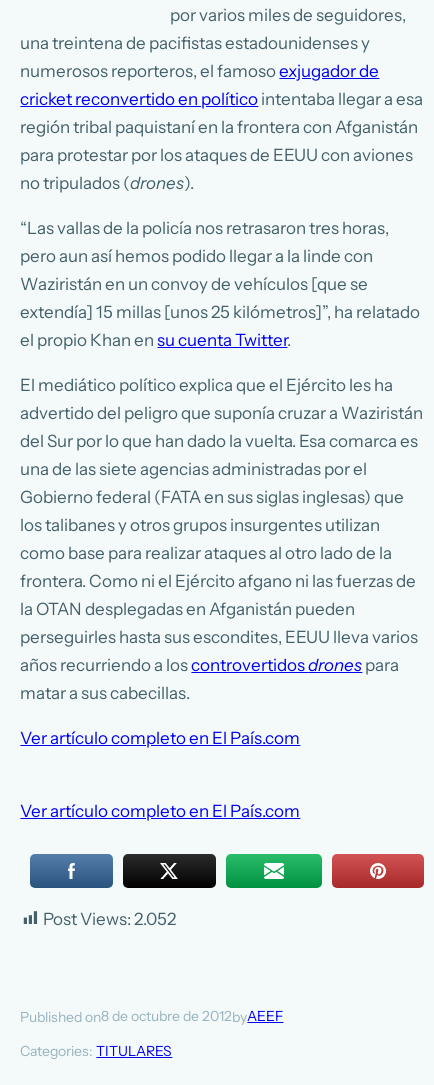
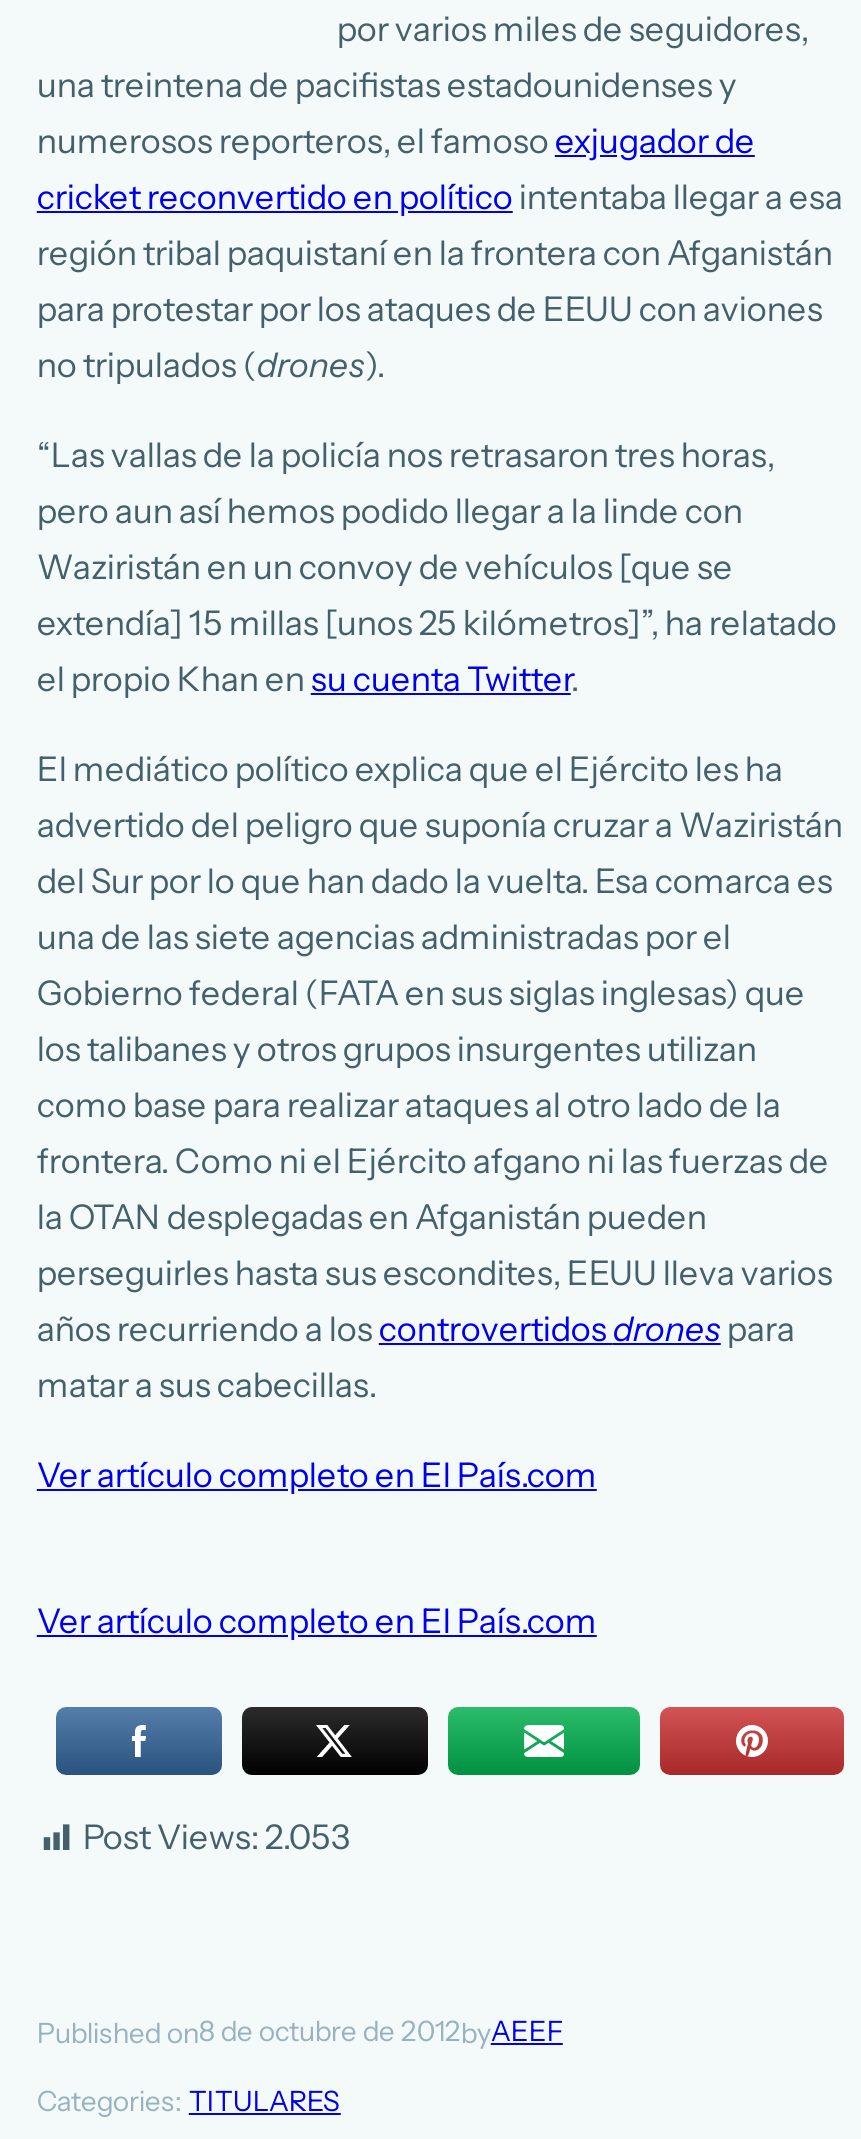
[43,909,176,929] Post Views: 2.052 -> [83,1816,351,1856] Post Views: 2.053

